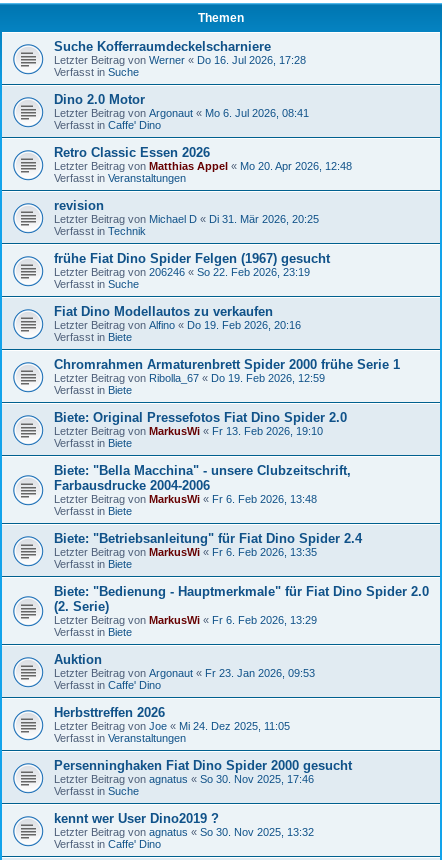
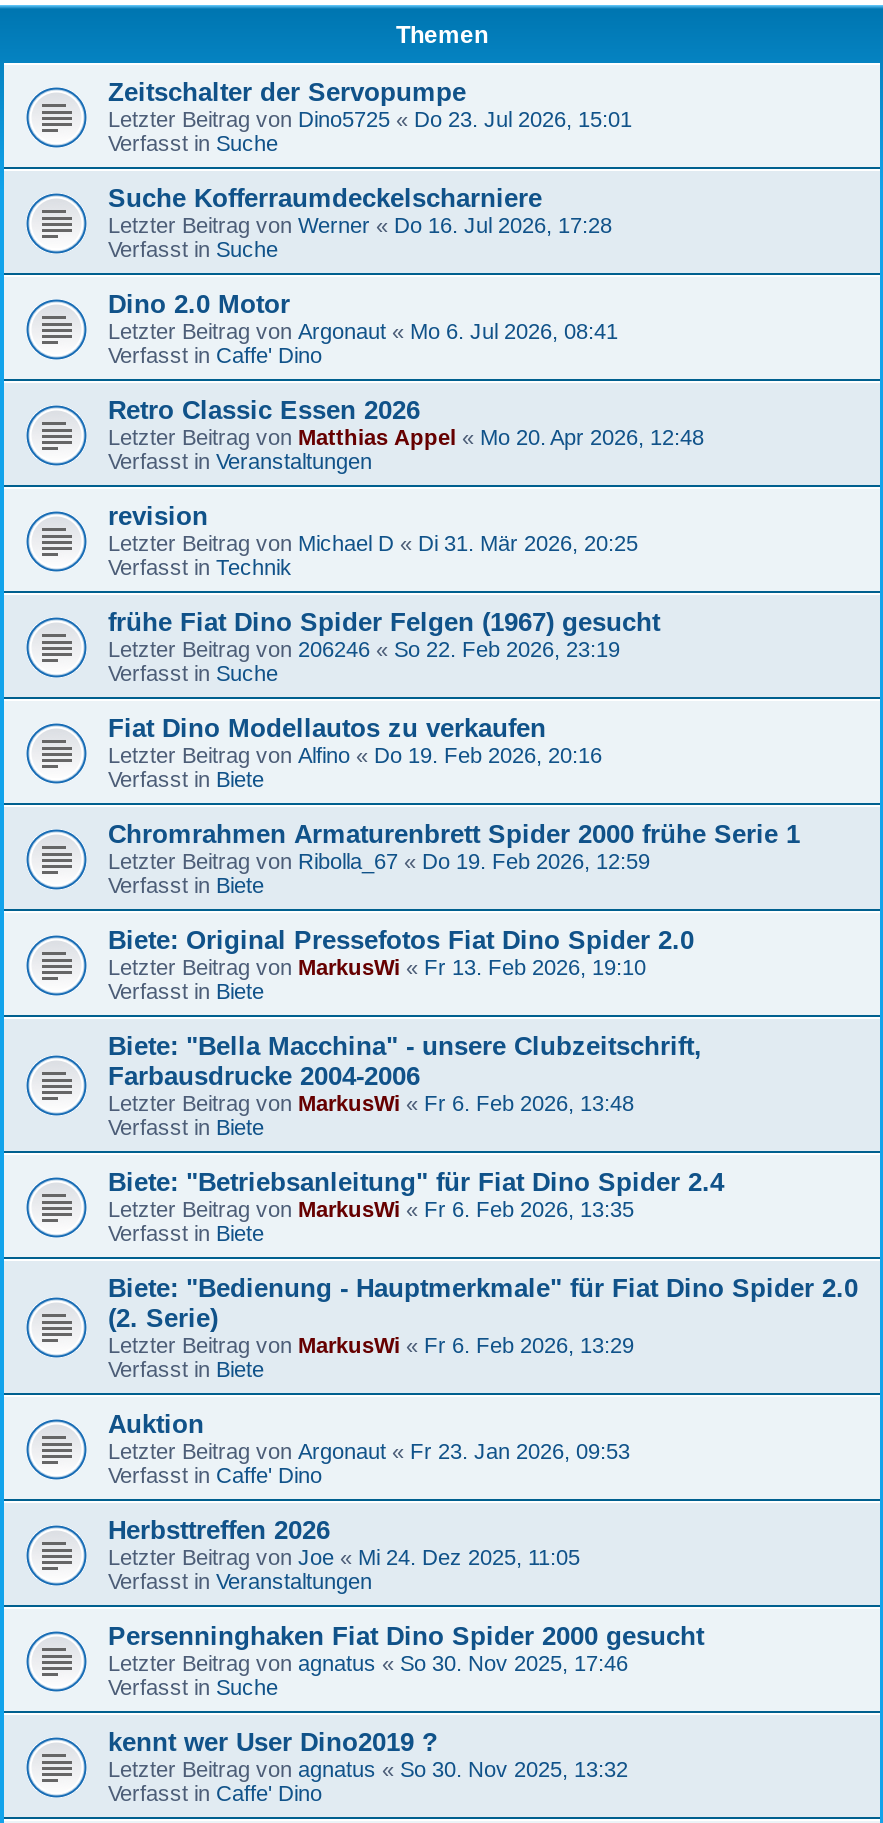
none -> [108,76,632,154] Zeitschalter der Servopumpe | Letzter Beitrag von Dino5725 «Do 23. Jul 2026, 15:01 | Verfasst in Suche

